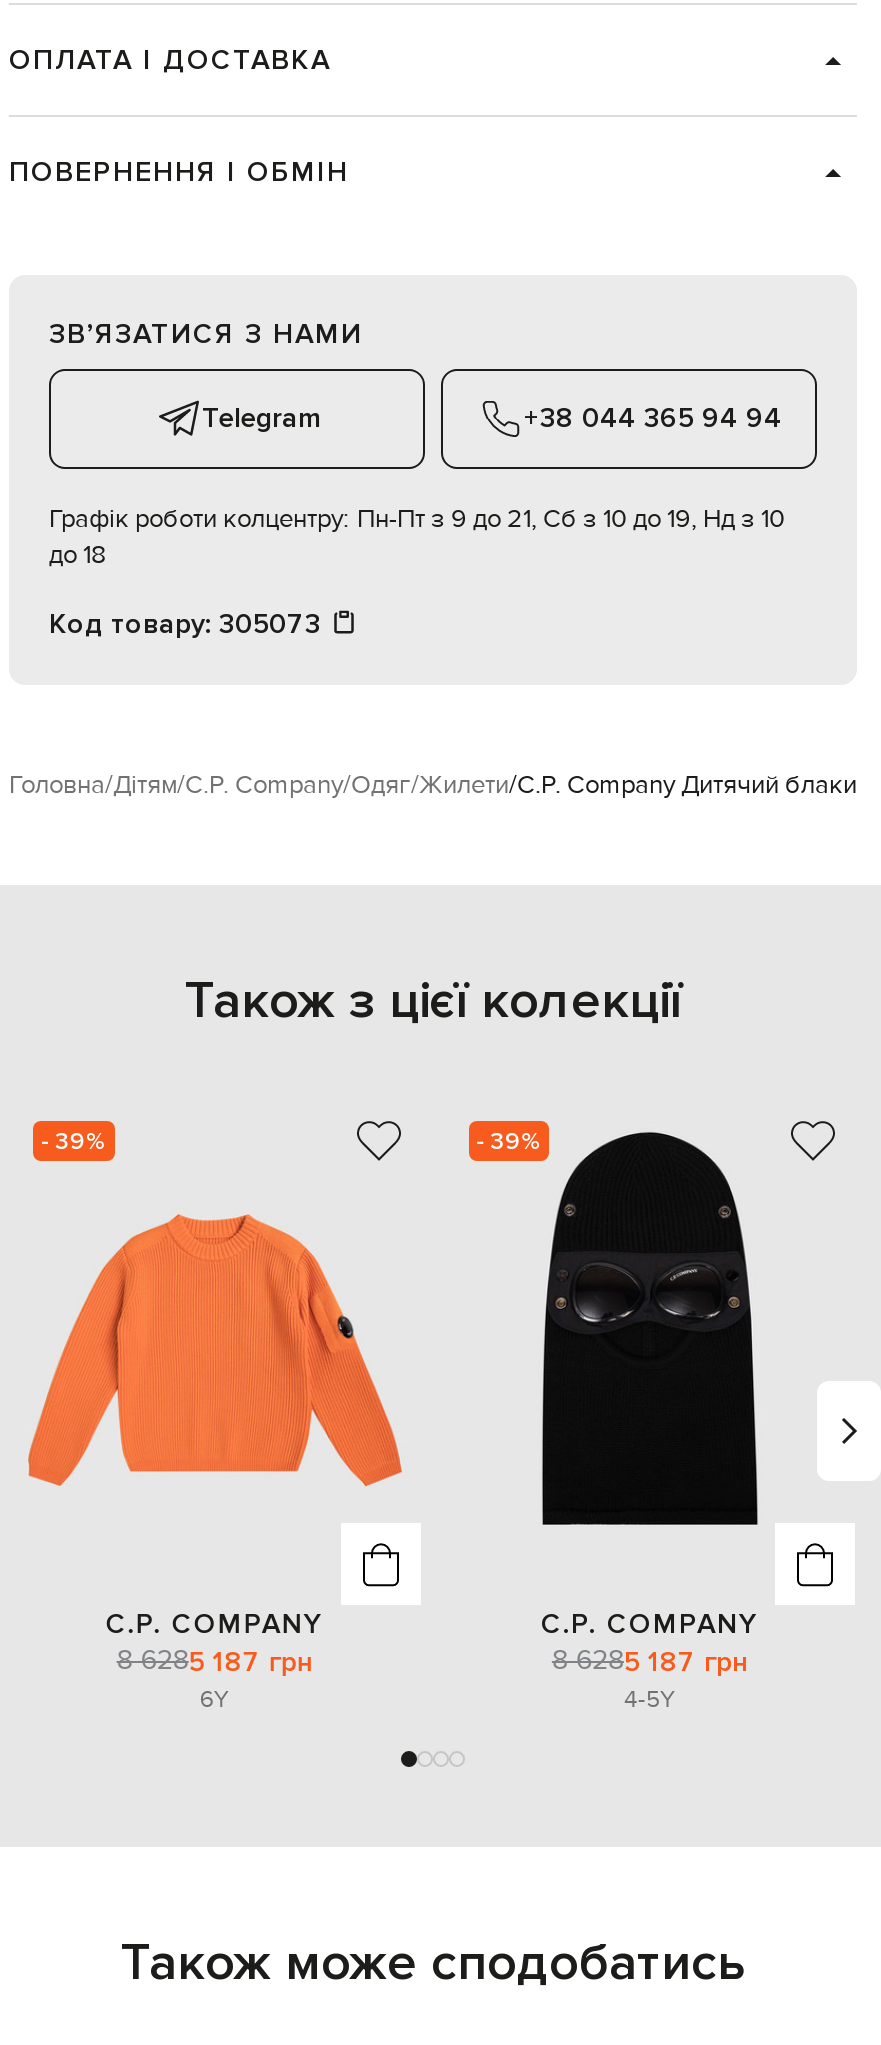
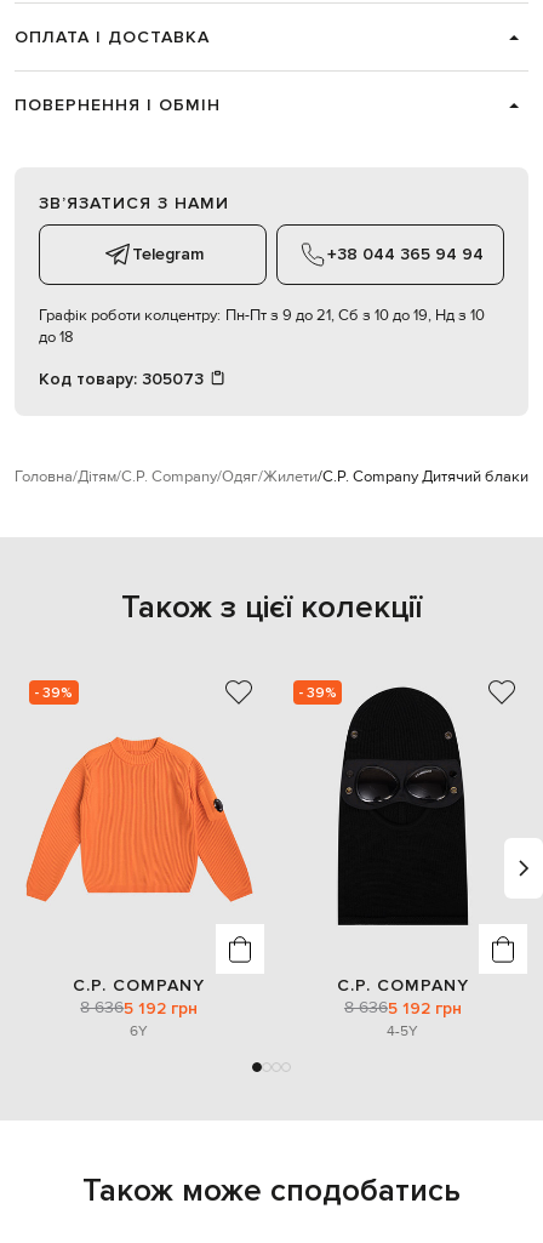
[117,1642,313,1679] 8 6285 187 грн -> [80,996,198,1019] 8 6365 192 грн
[552,1642,748,1679] 8 6285 187 грн -> [344,996,462,1019] 8 6365 192 грн

